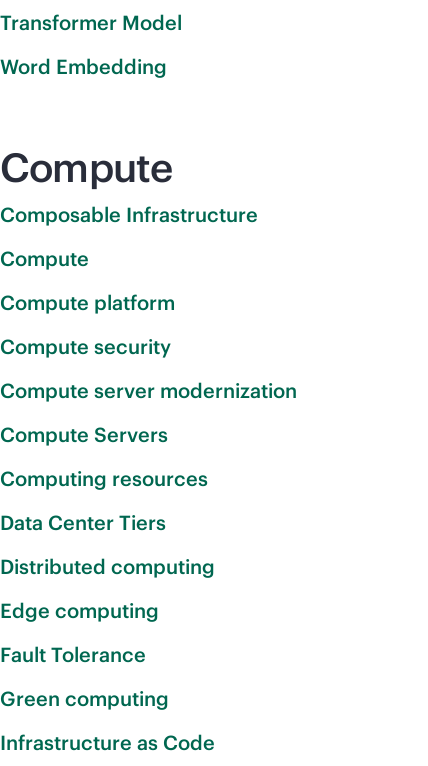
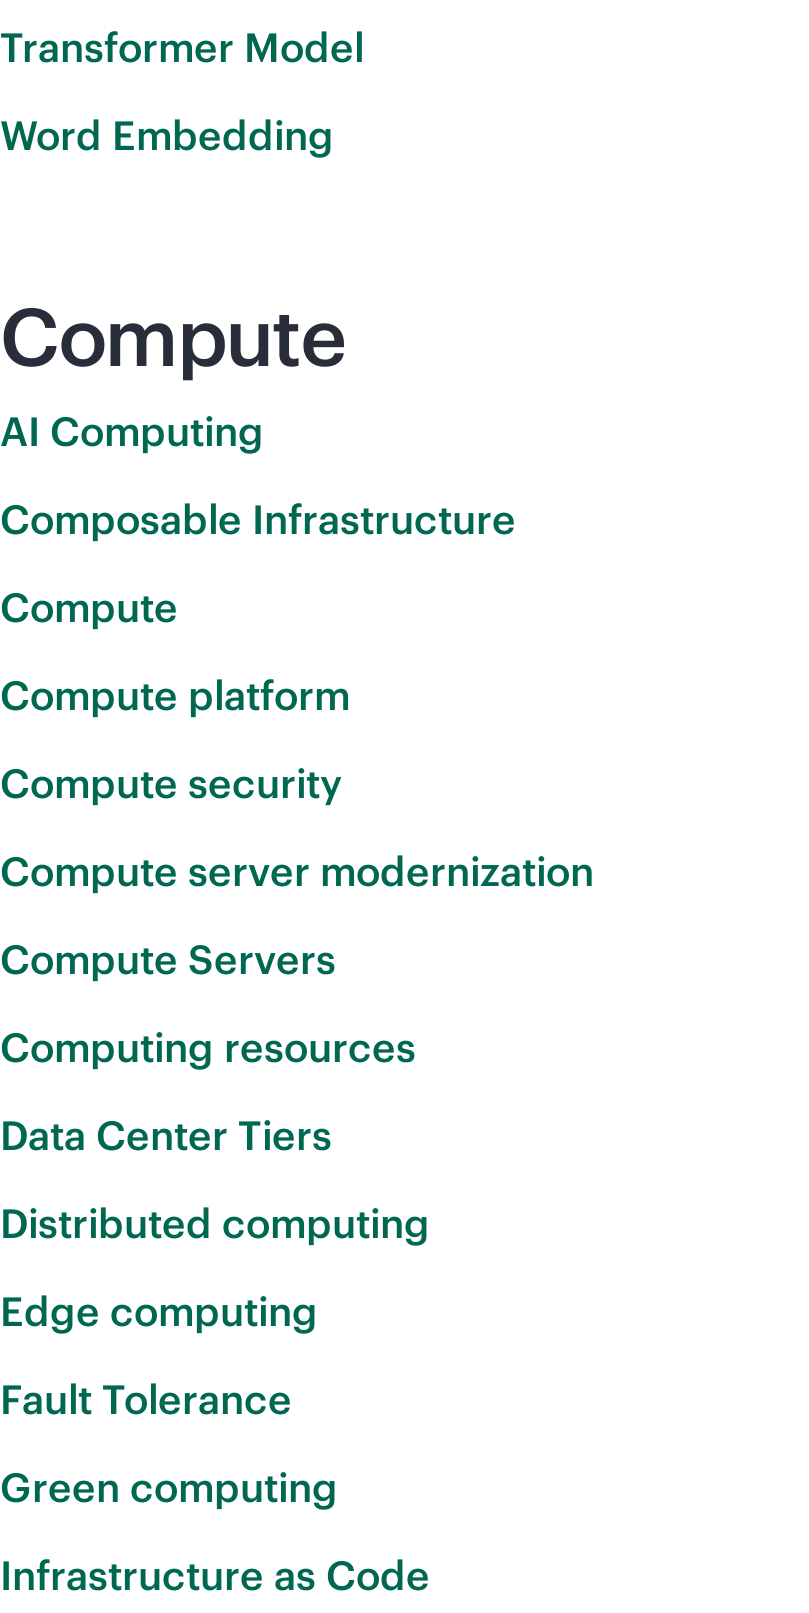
none -> [0,406,264,456] AI Computing

